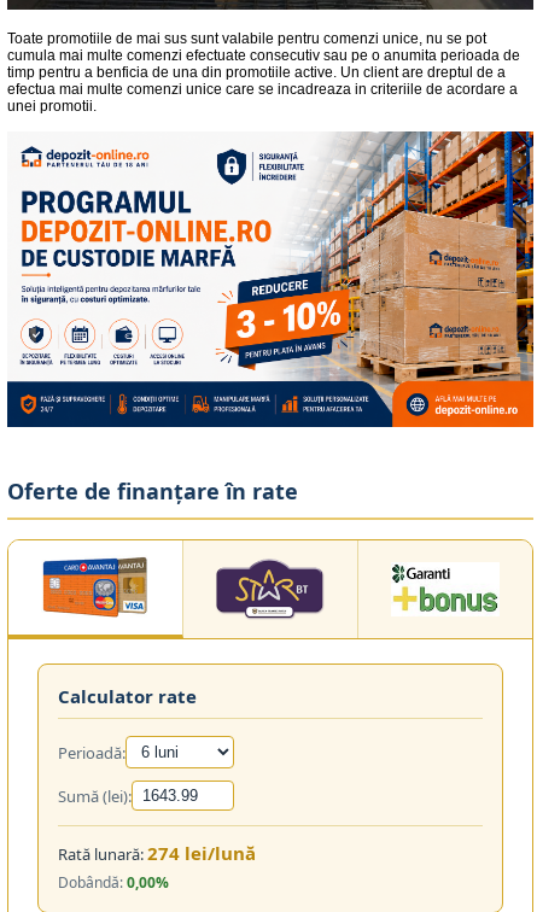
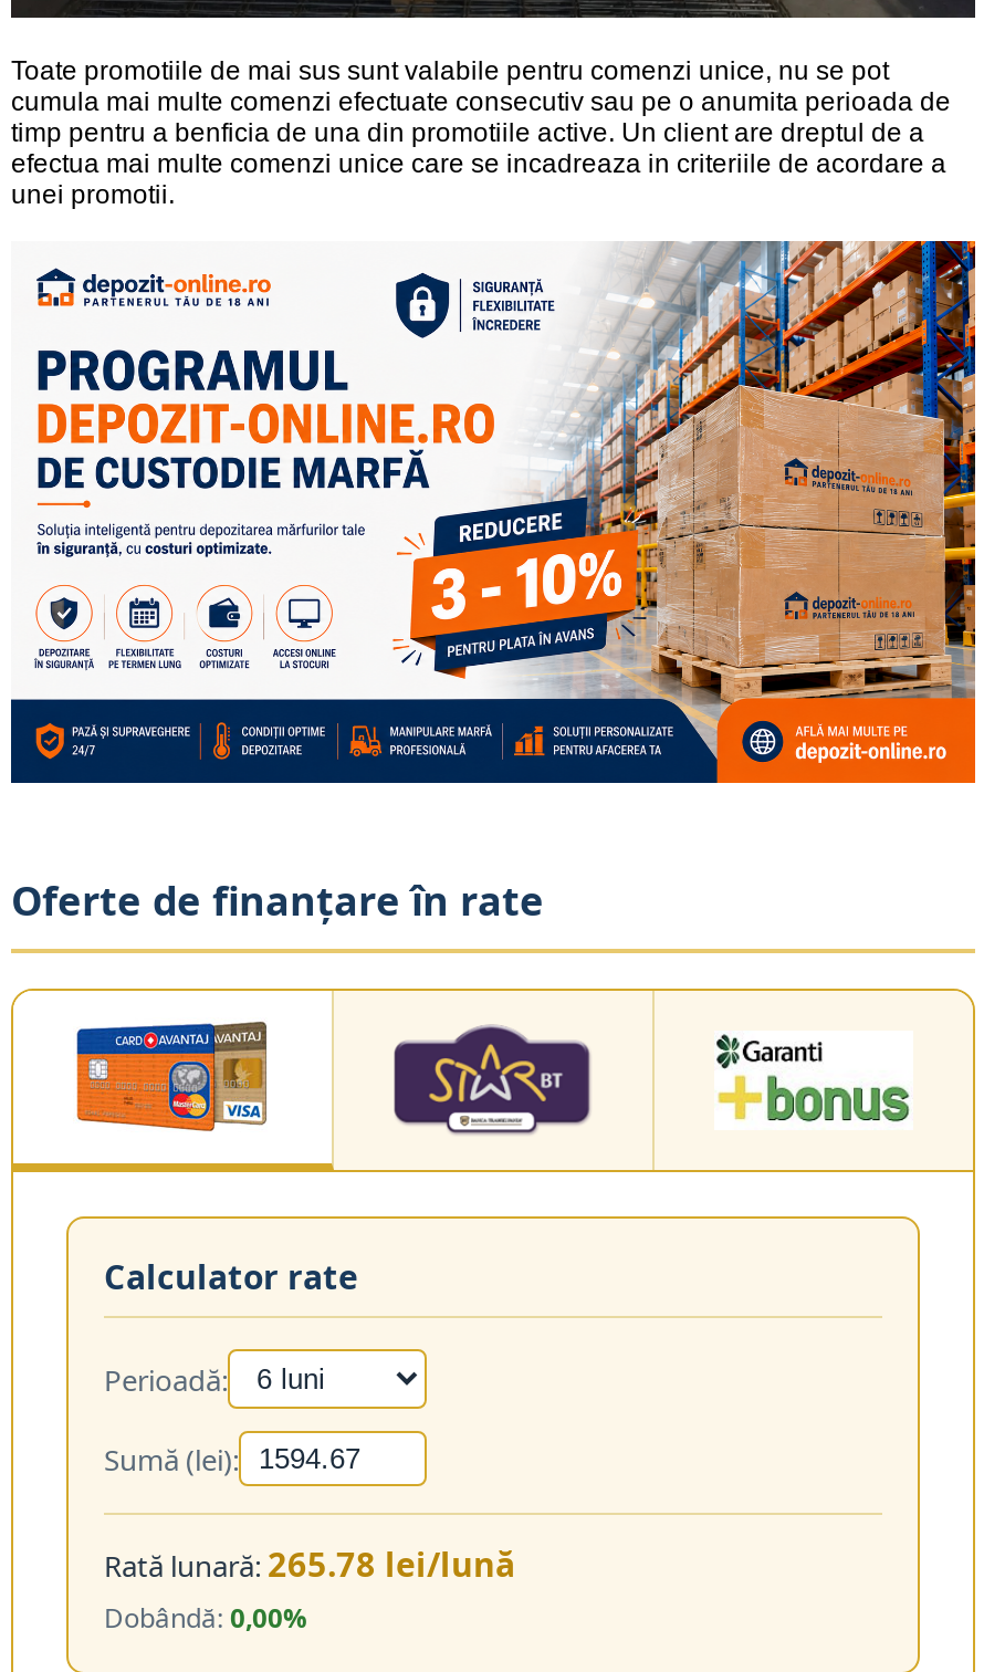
[58,841,256,865] Rată lunară: 274 lei/lună -> [104,1542,515,1587] Rată lunară: 265.78 lei/lună

